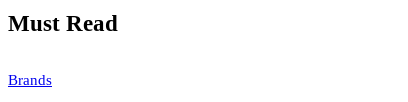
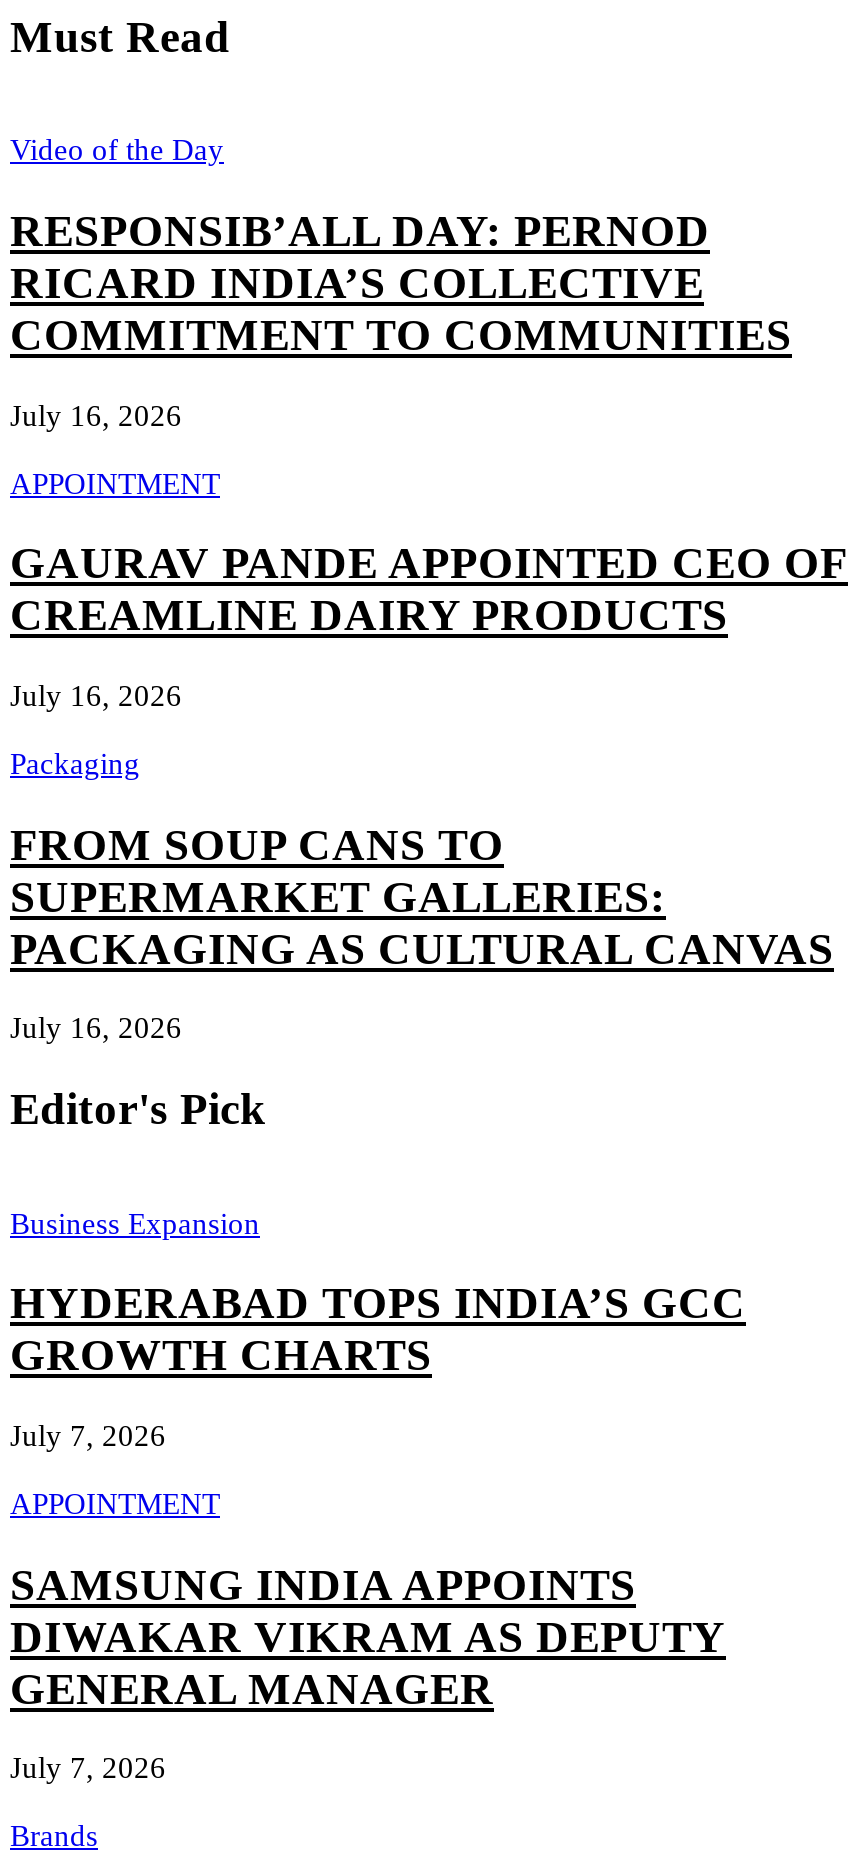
none -> [10,134,848,1785] Video of the Day | RESPONSIB’ALL DAY: PERNOD | RICARD INDIA’S COLLECTIVE | COMMITMENT TO COMMUNITIES | July 16, 2026 | APPOINTMENT | GAURAV PANDE APPOINTED CEO OF | CREAMLINE DAIRY PRODUCTS | July 16, 2026 | Packaging | FROM SOUP CANS TO | SUPERMARKET GALLERIES: | PACKAGING AS CULTURAL CANVAS | July 16, 2026 | Editor's Pick | Business Expansion | HYDERABAD TOPS INDIA’S GCC | GROWTH CHARTS | July 7, 2026 | APPOINTMENT | SAMSUNG INDIA APPOINTS | DIWAKAR VIKRAM AS DEPUTY | GENERAL MANAGER | July 7, 2026

